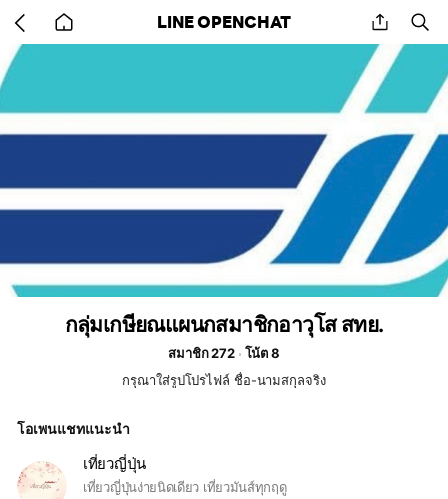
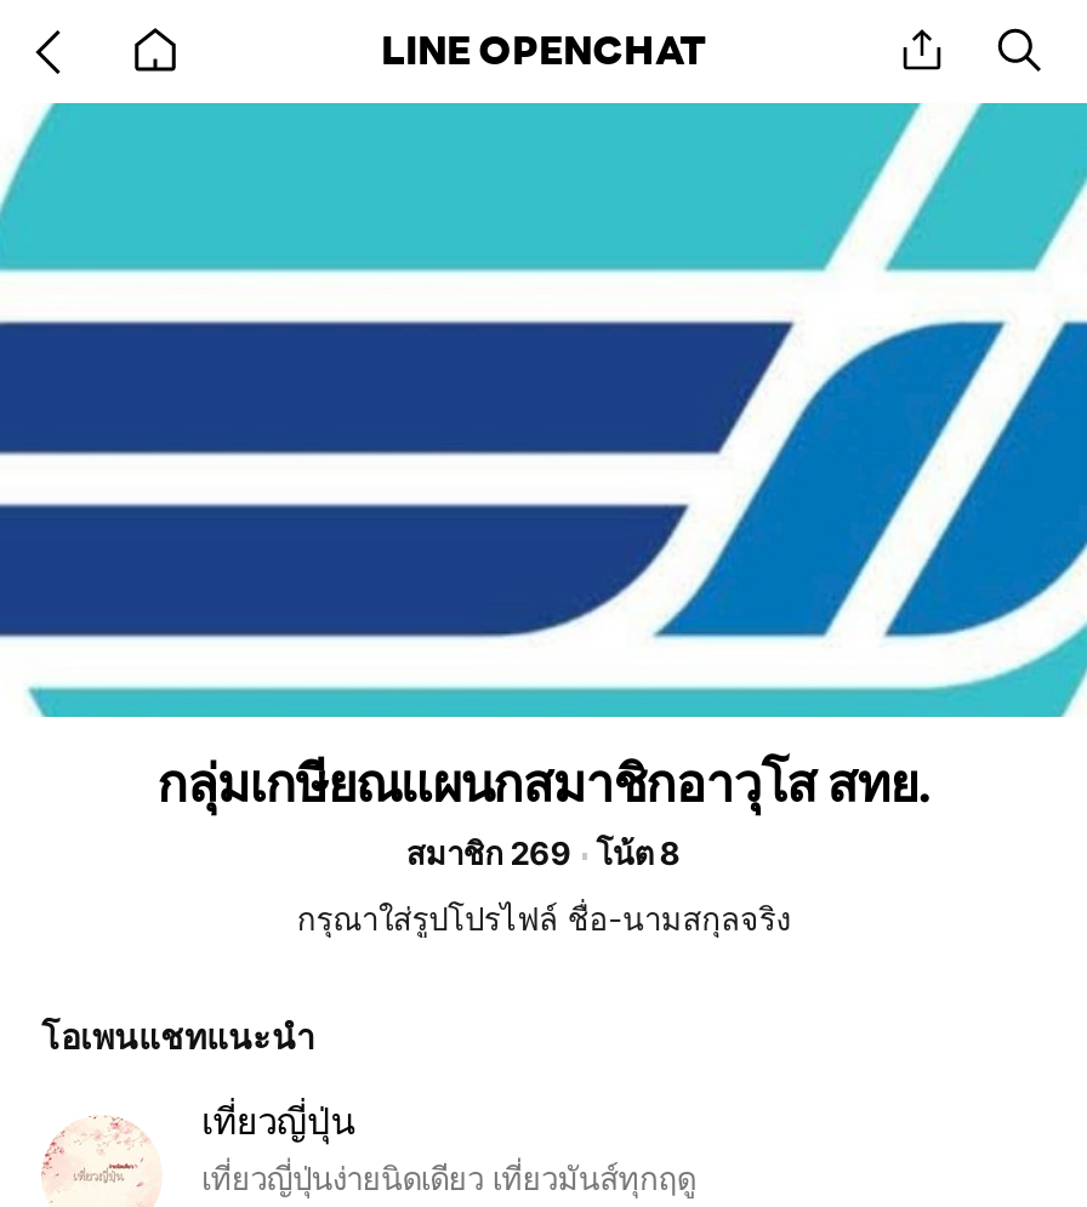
[168,345,280,361] สมาชิก 272 โน้ต 8 -> [406,833,681,872] สมาชิก 269 โน้ต 8

